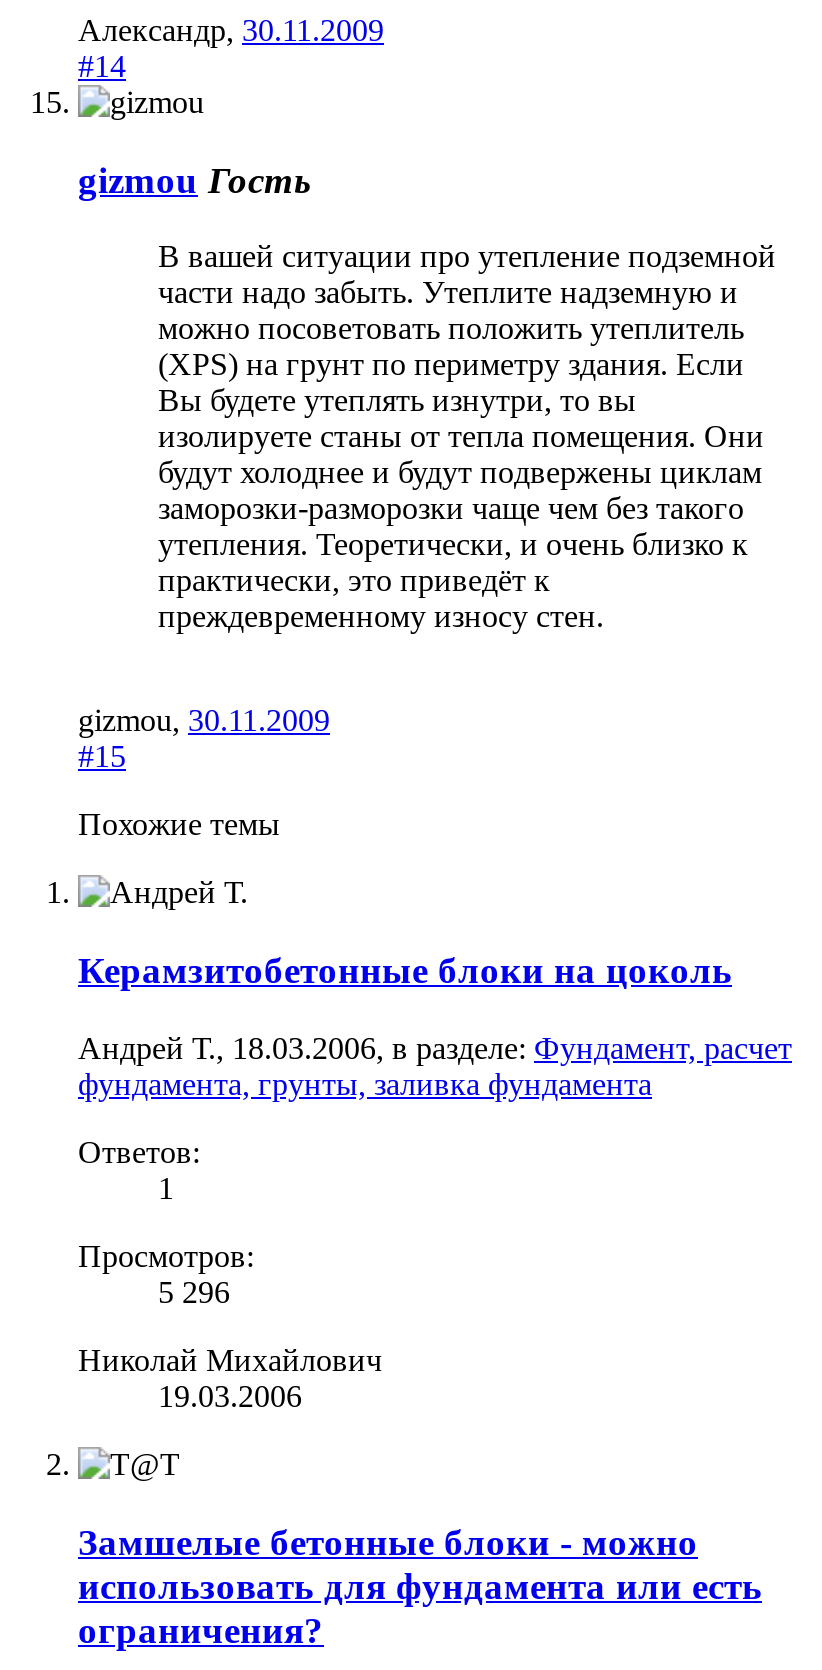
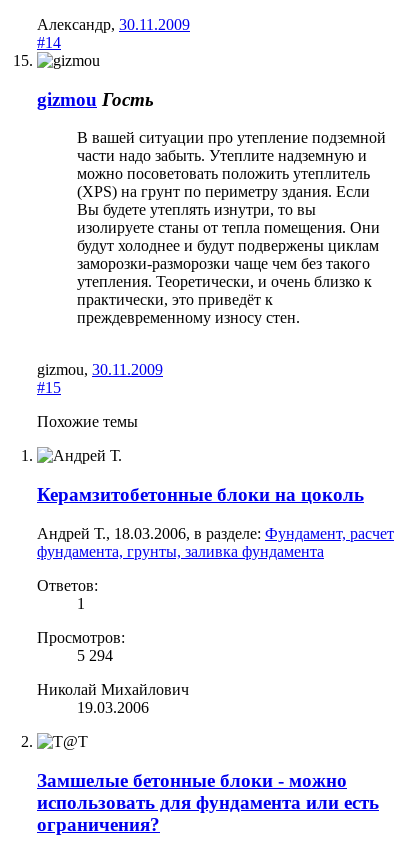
[158,1275,230,1309] 5 296 -> [77,647,113,664] 5 294

